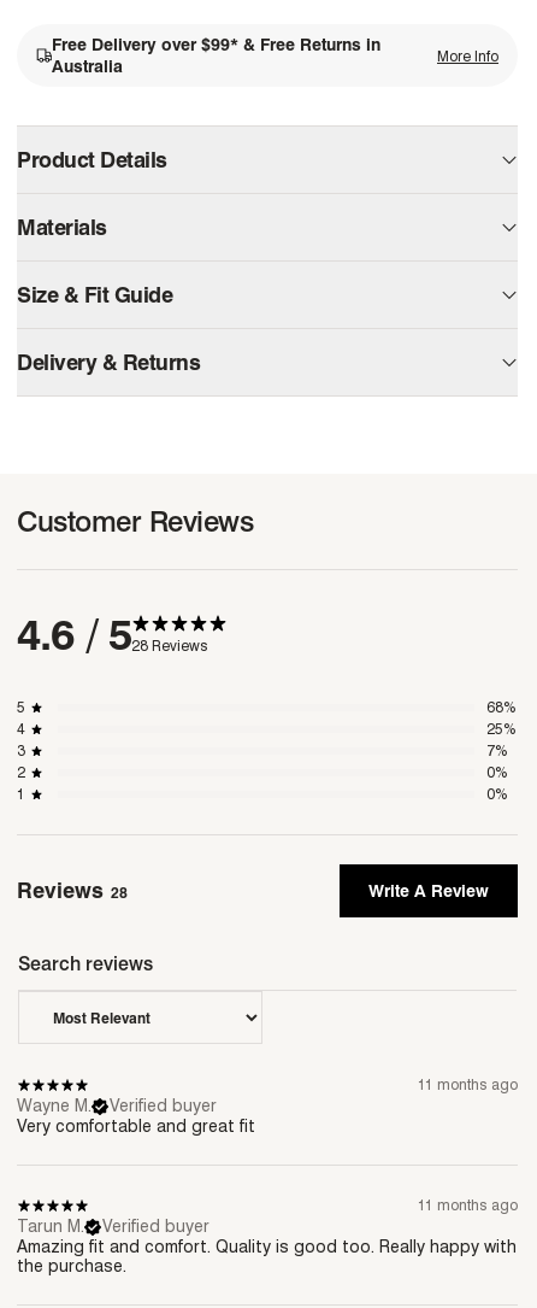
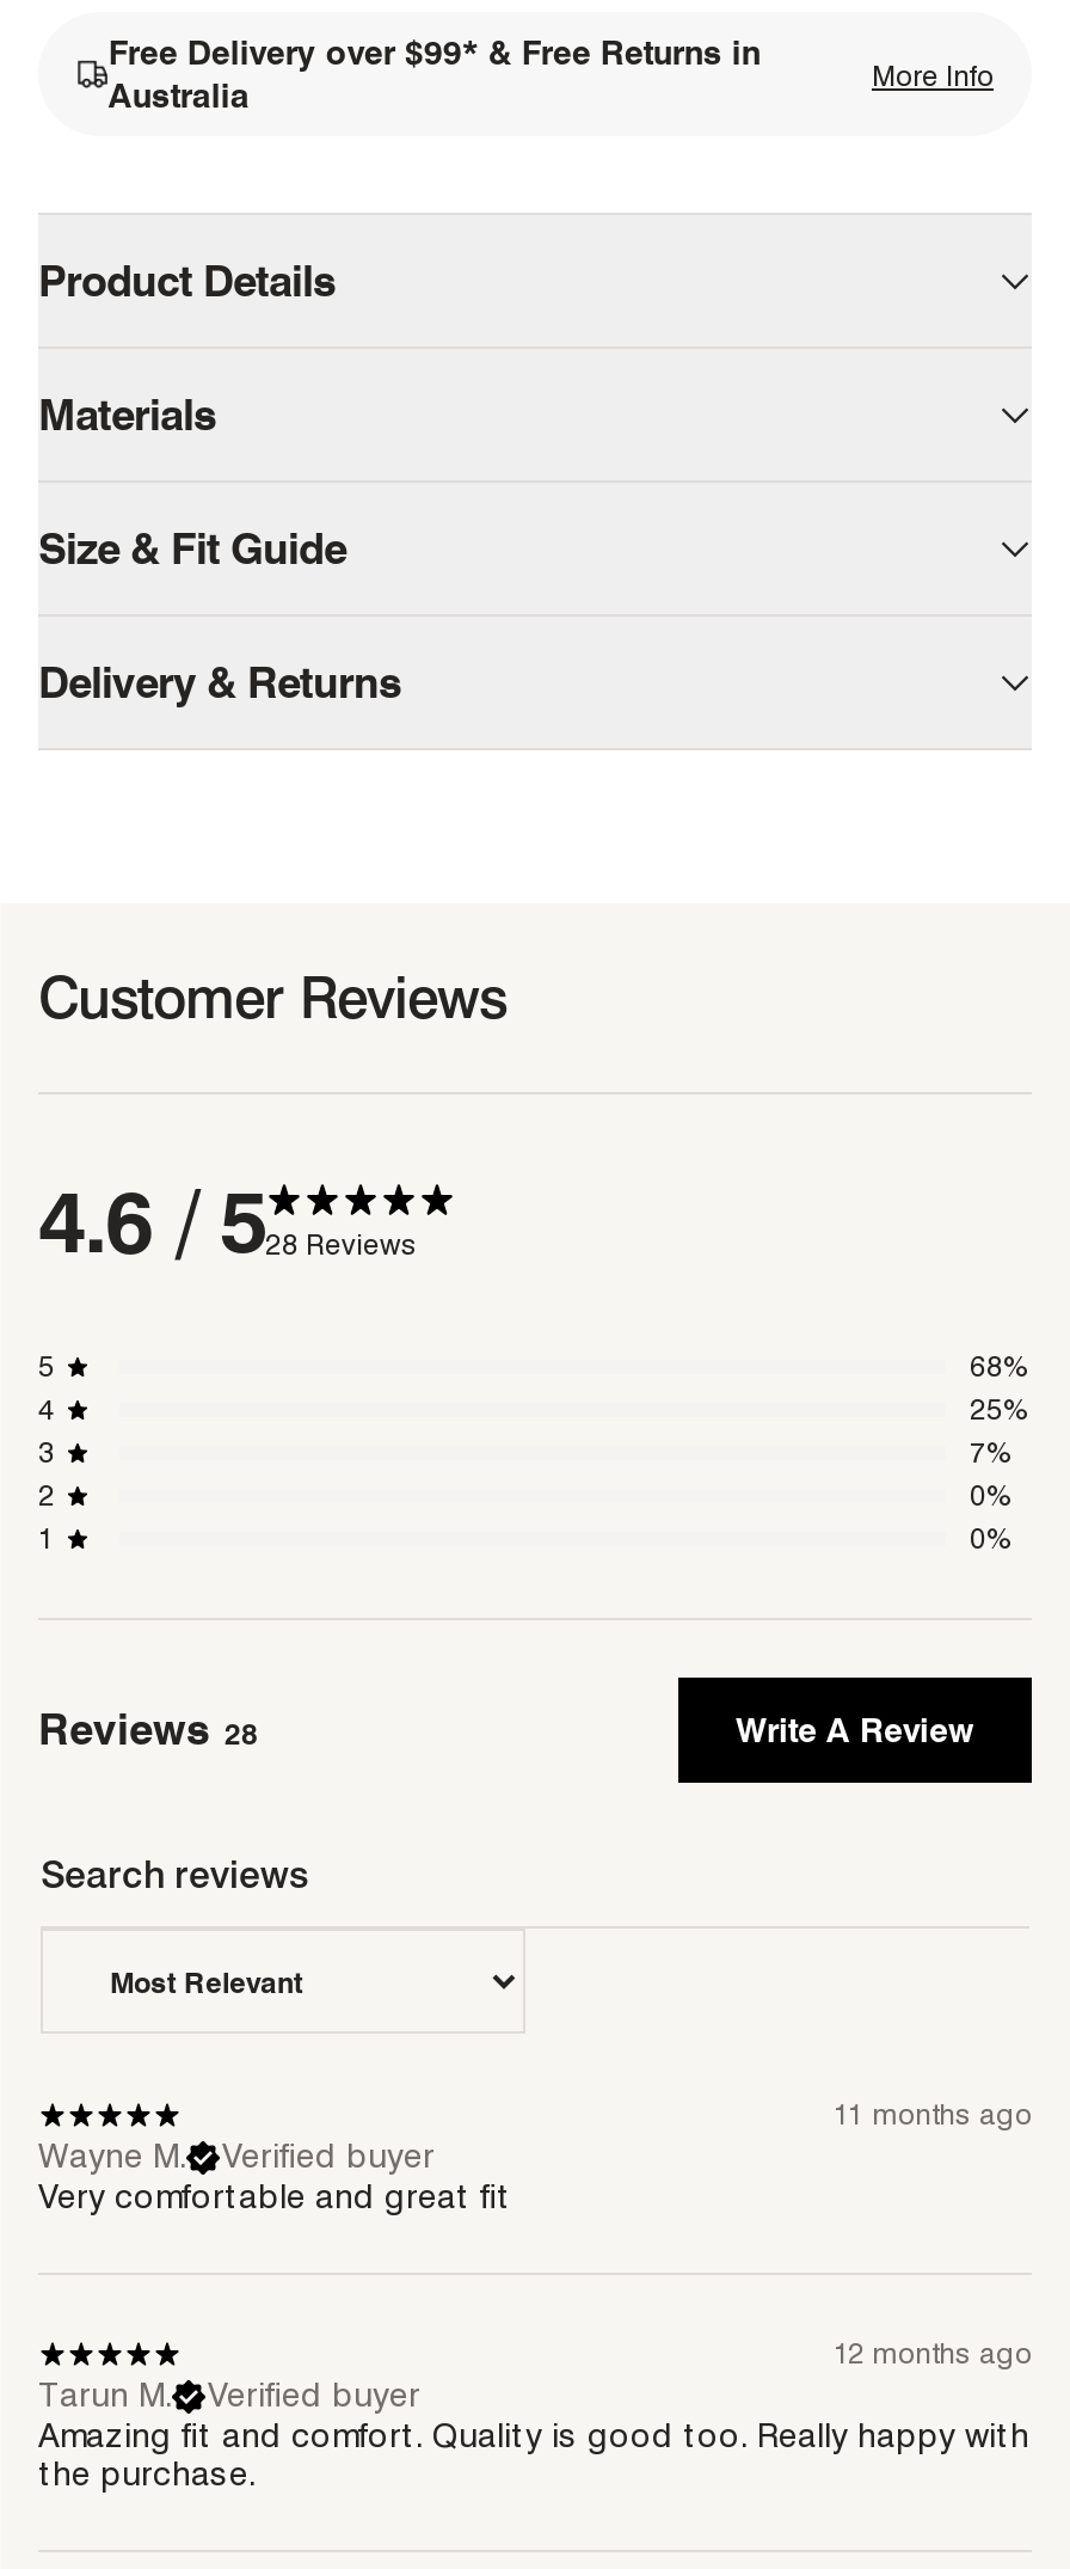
[418,1196,518,1214] 11 months ago -> [834,2336,1032,2372] 12 months ago

